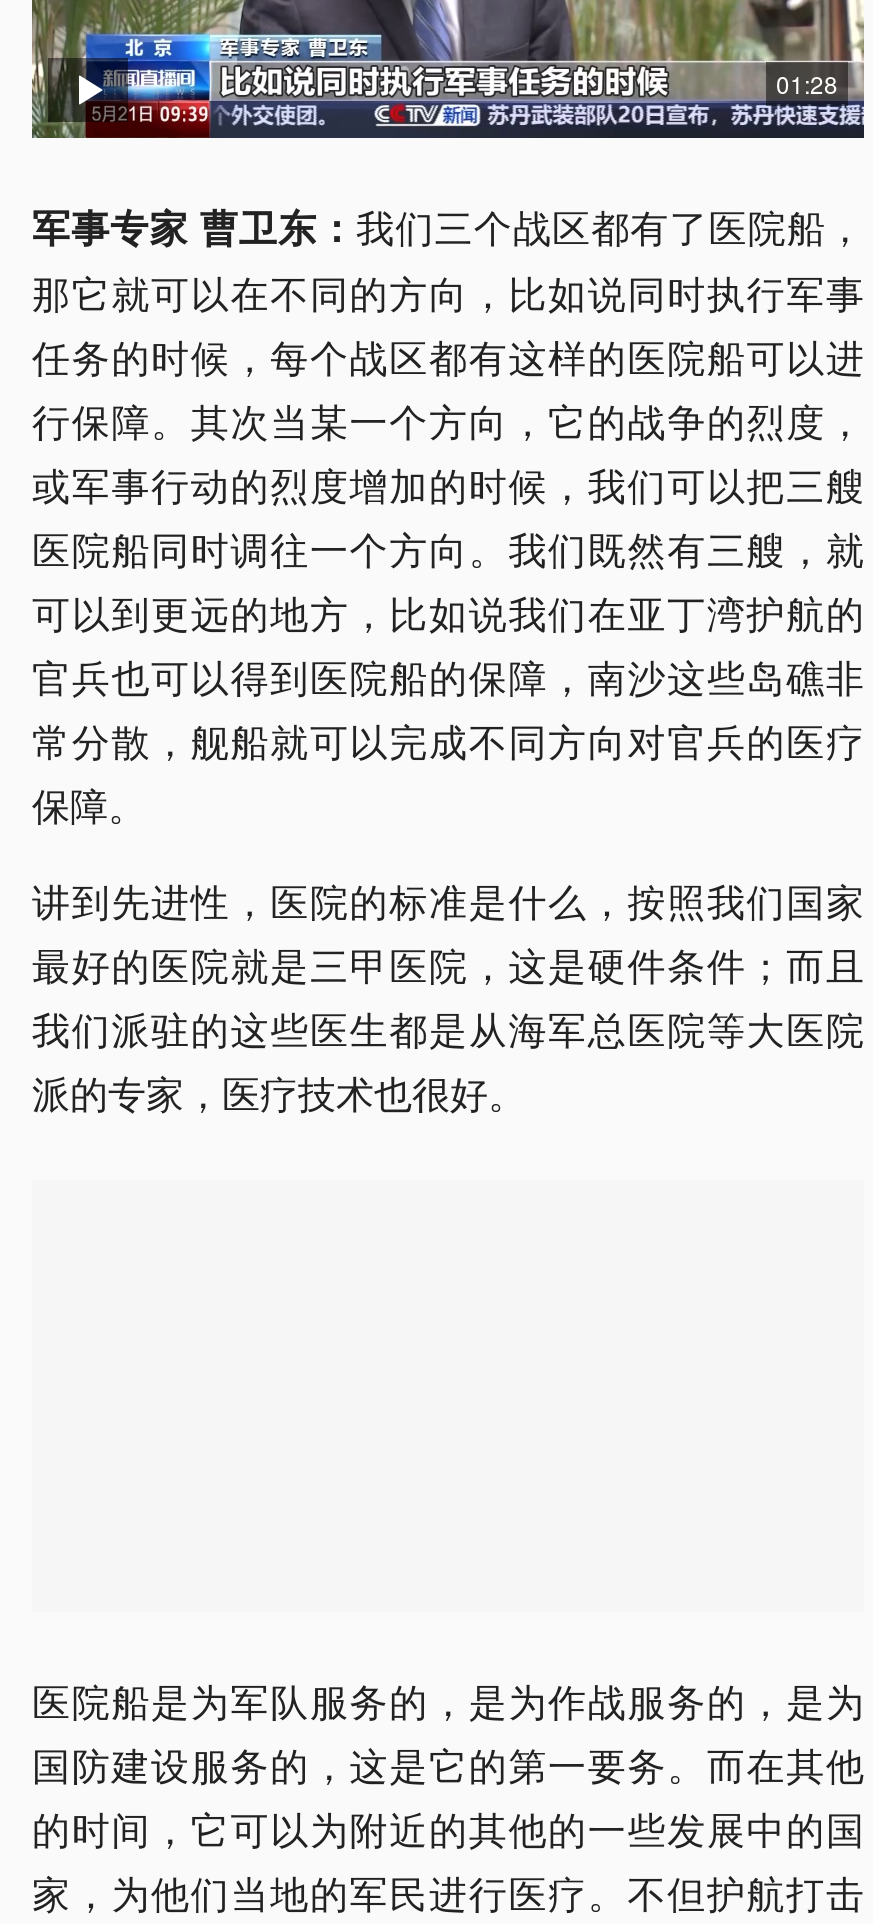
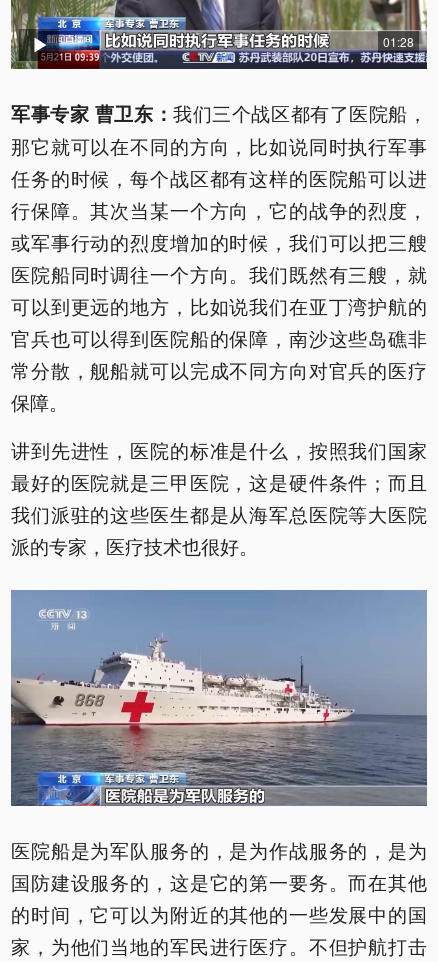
none -> [10,589,428,807] [image]

